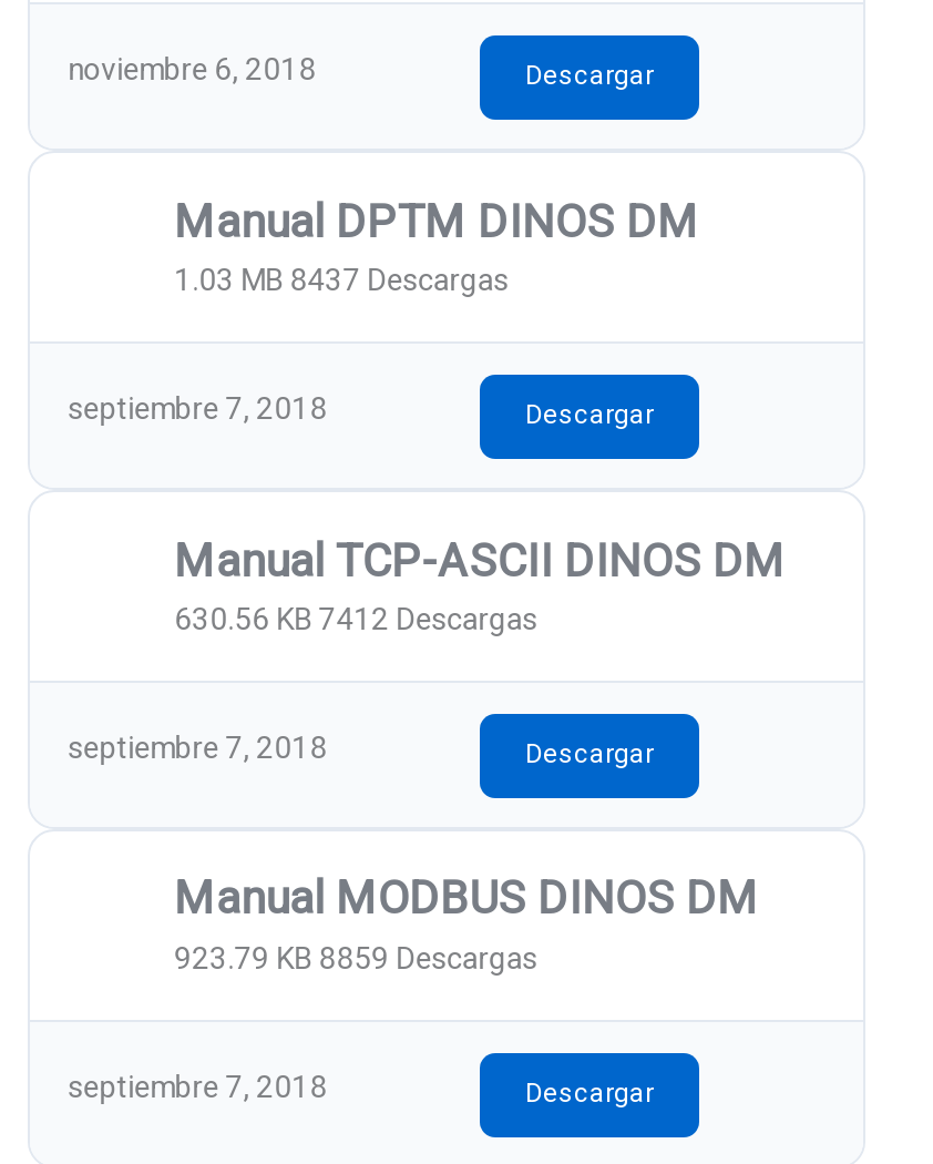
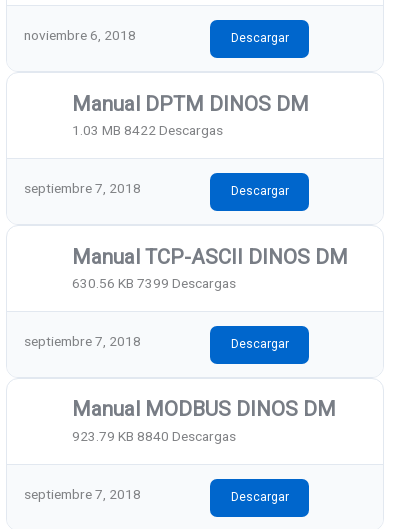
[174,262,509,297] 1.03 MB 8437 Descargas -> [72,122,223,138] 1.03 MB 8422 Descargas
[174,601,538,636] 630.56 KB 7412 Descargas -> [72,275,236,291] 630.56 KB 7399 Descargas
[174,940,538,975] 923.79 KB 8859 Descargas -> [72,428,236,444] 923.79 KB 8840 Descargas

